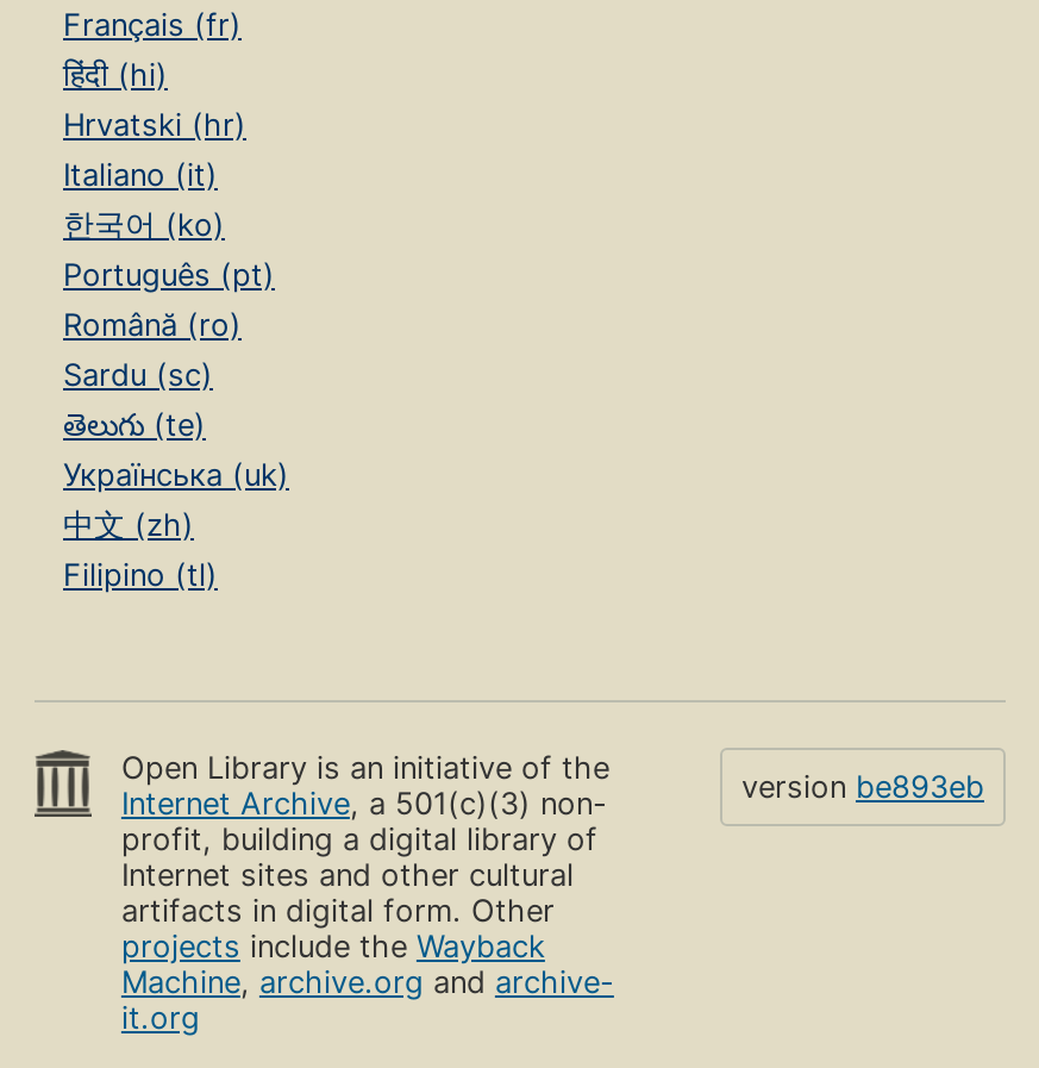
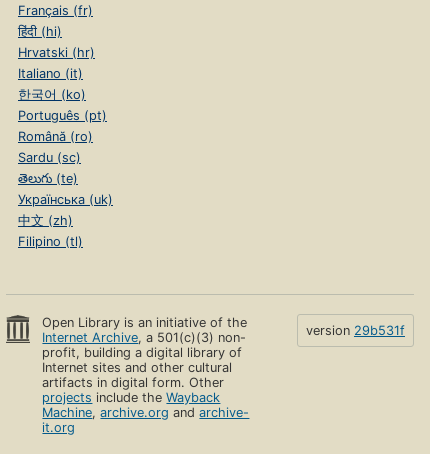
[741,769,984,805] version be893eb -> [306,323,405,338] version 29b531f

